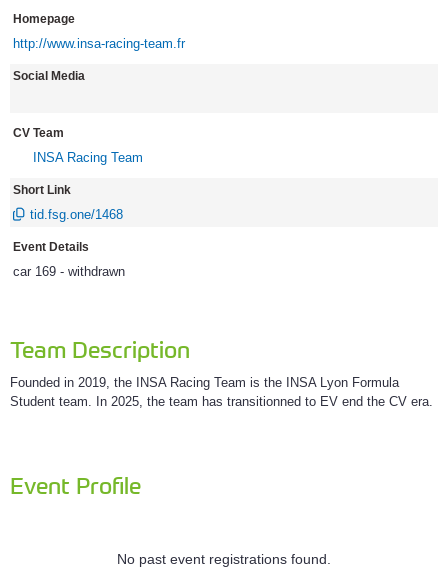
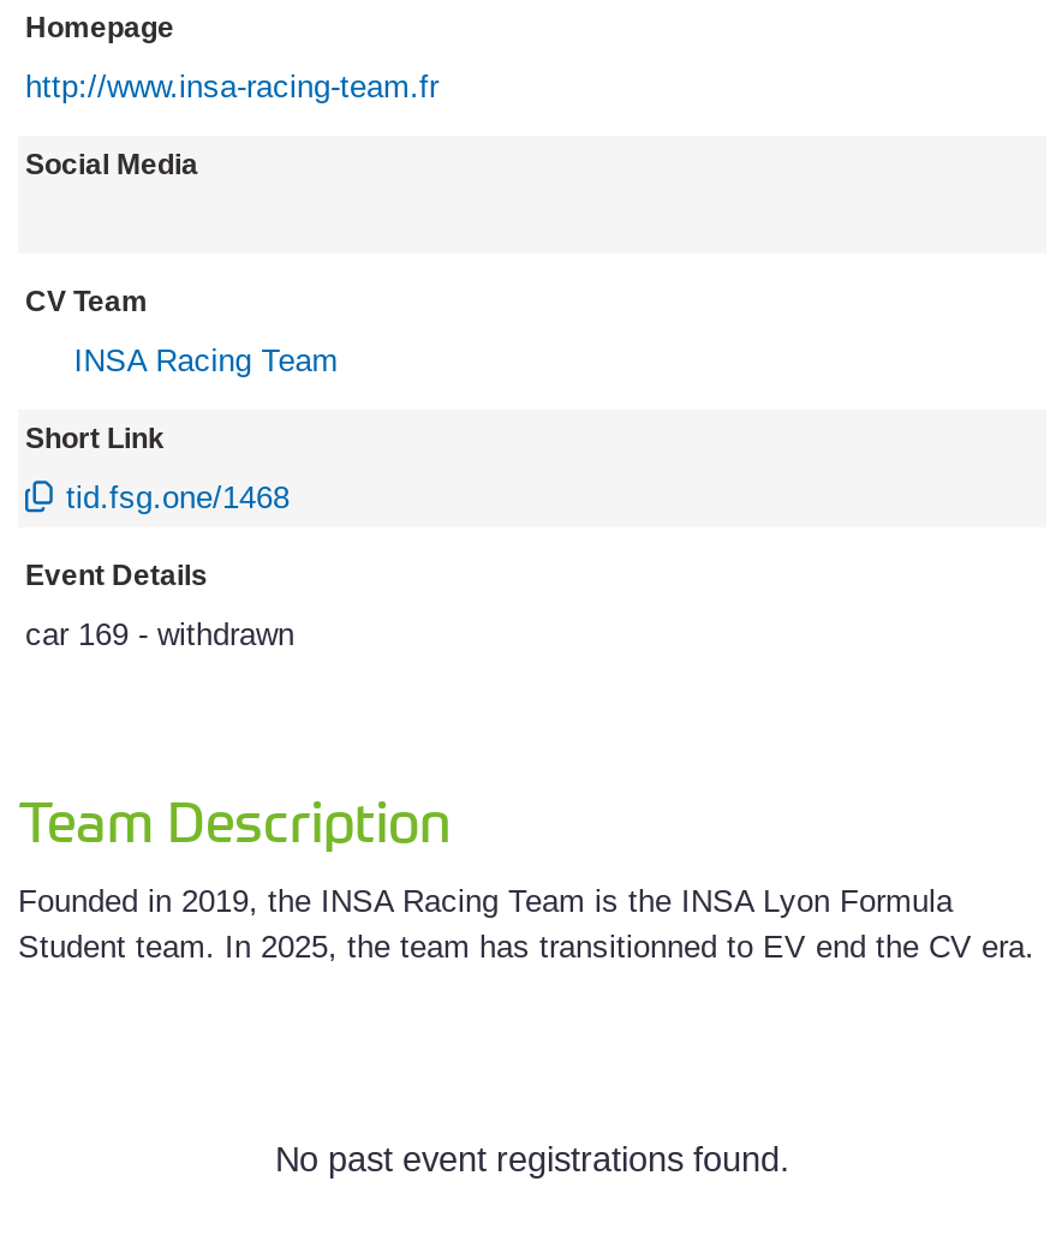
[10,470,141,499] Event Profile -> none

